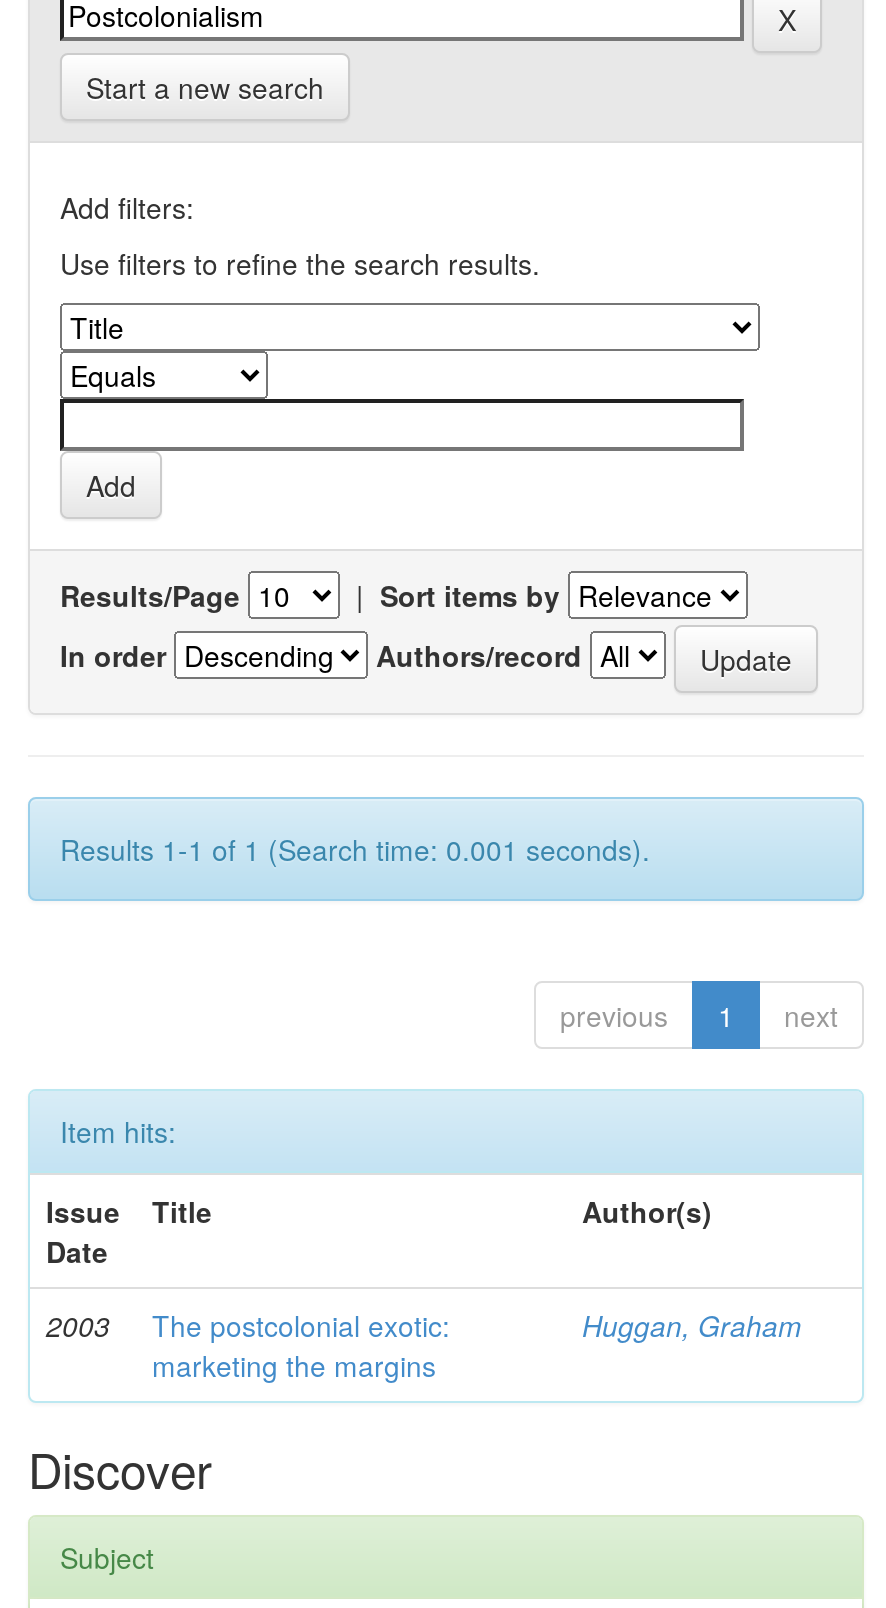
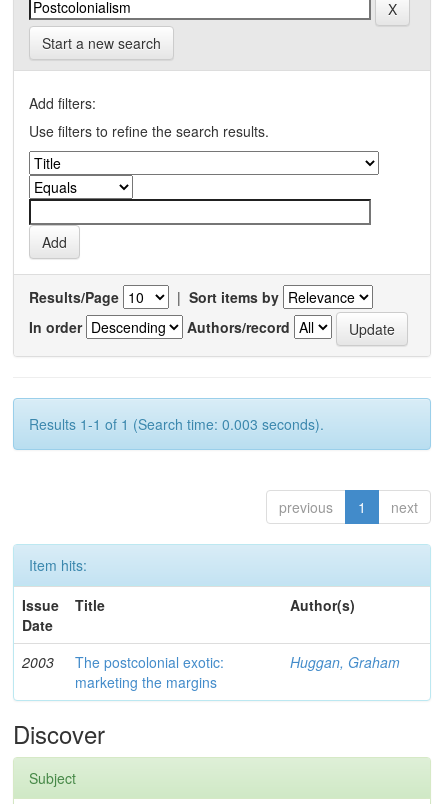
[60,829,650,869] Results 1-1 of 1 (Search time: 0.001 seconds). -> [29,414,324,434] Results 1-1 of 1 (Search time: 0.003 seconds).

